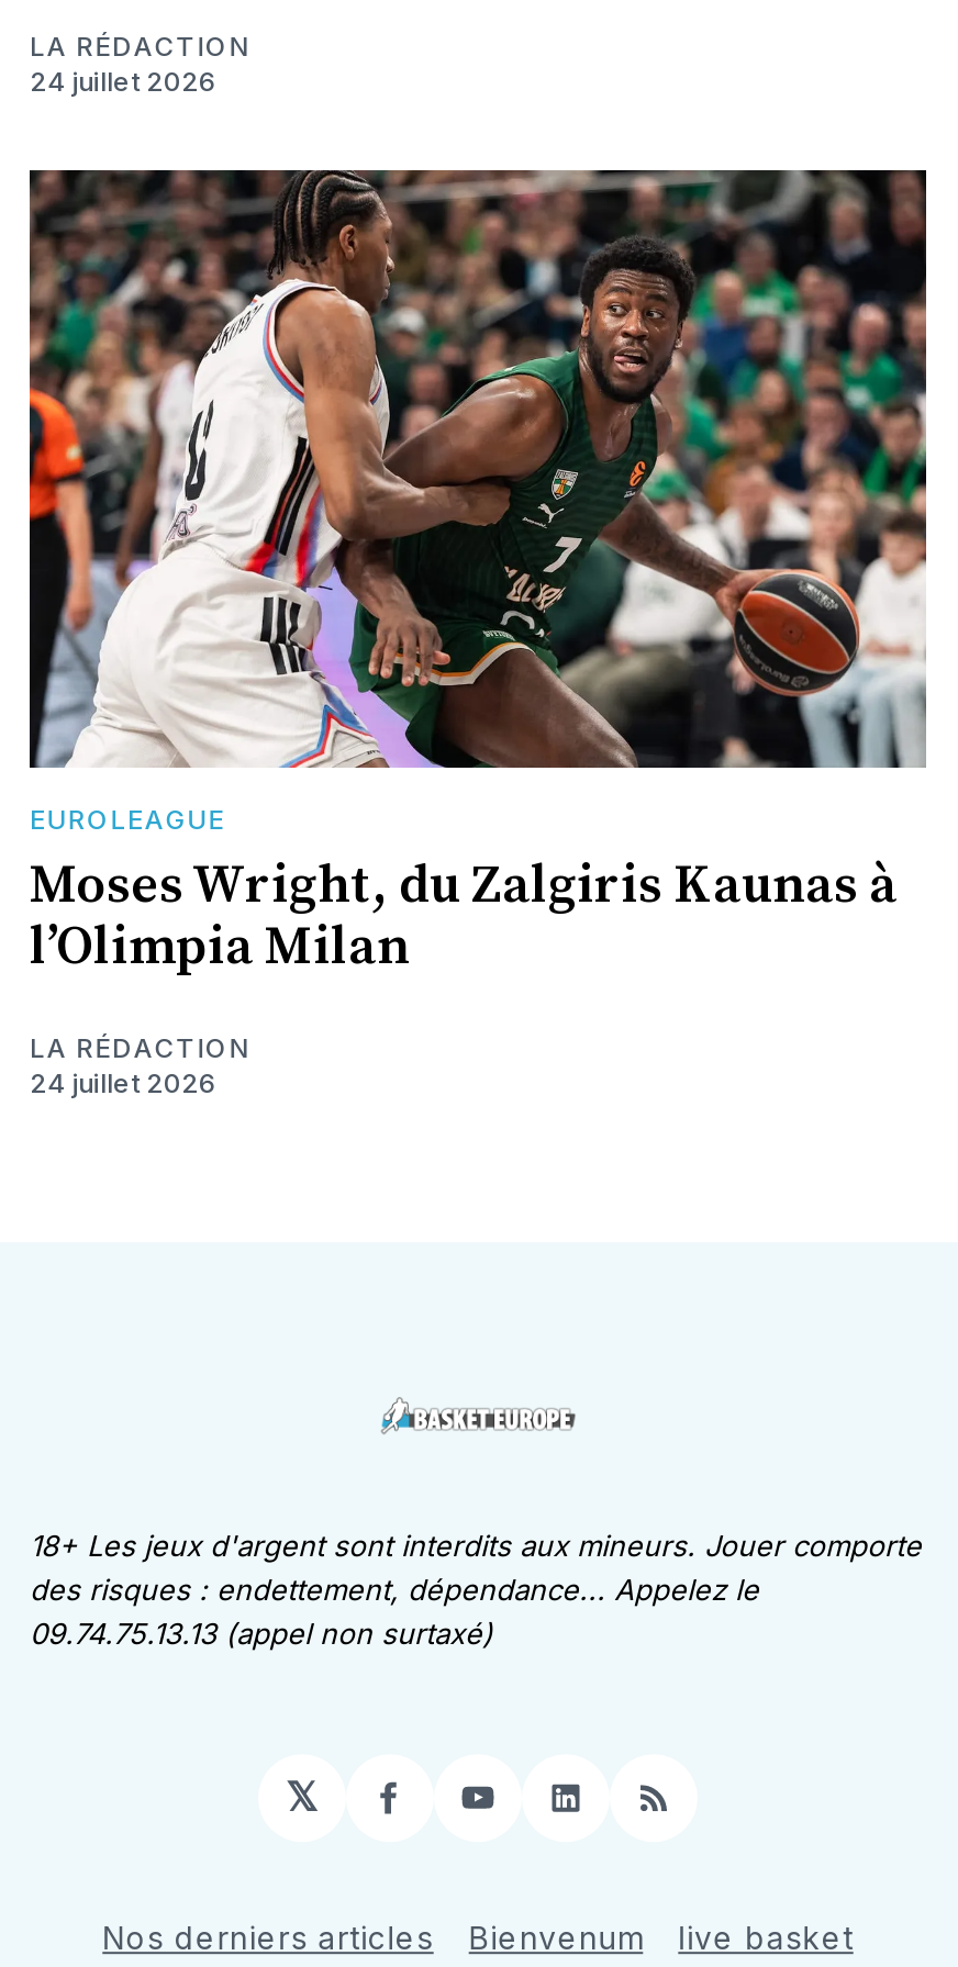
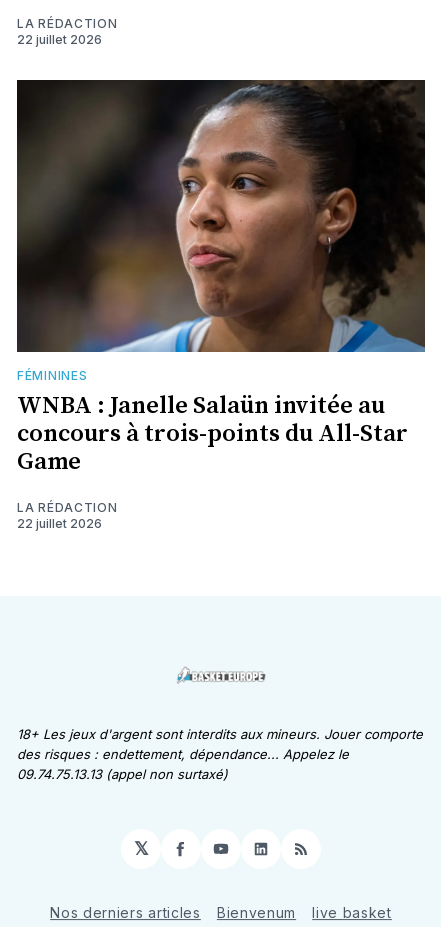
[30,65,216,98] 24 juillet 2026 -> [17,32,102,47] 22 juillet 2026
[27,168,928,981] [image] | EUROLEAGUE | Moses Wright, du Zalgiris Kaunas à | l’Olimpia Milan -> [17,79,426,477] [image] | FÉMININES | WNBA : Janelle Salaün invitée au | concours à trois-points du All-Star | Game
[30,1066,216,1099] 24 juillet 2026 -> [17,516,102,531] 22 juillet 2026

